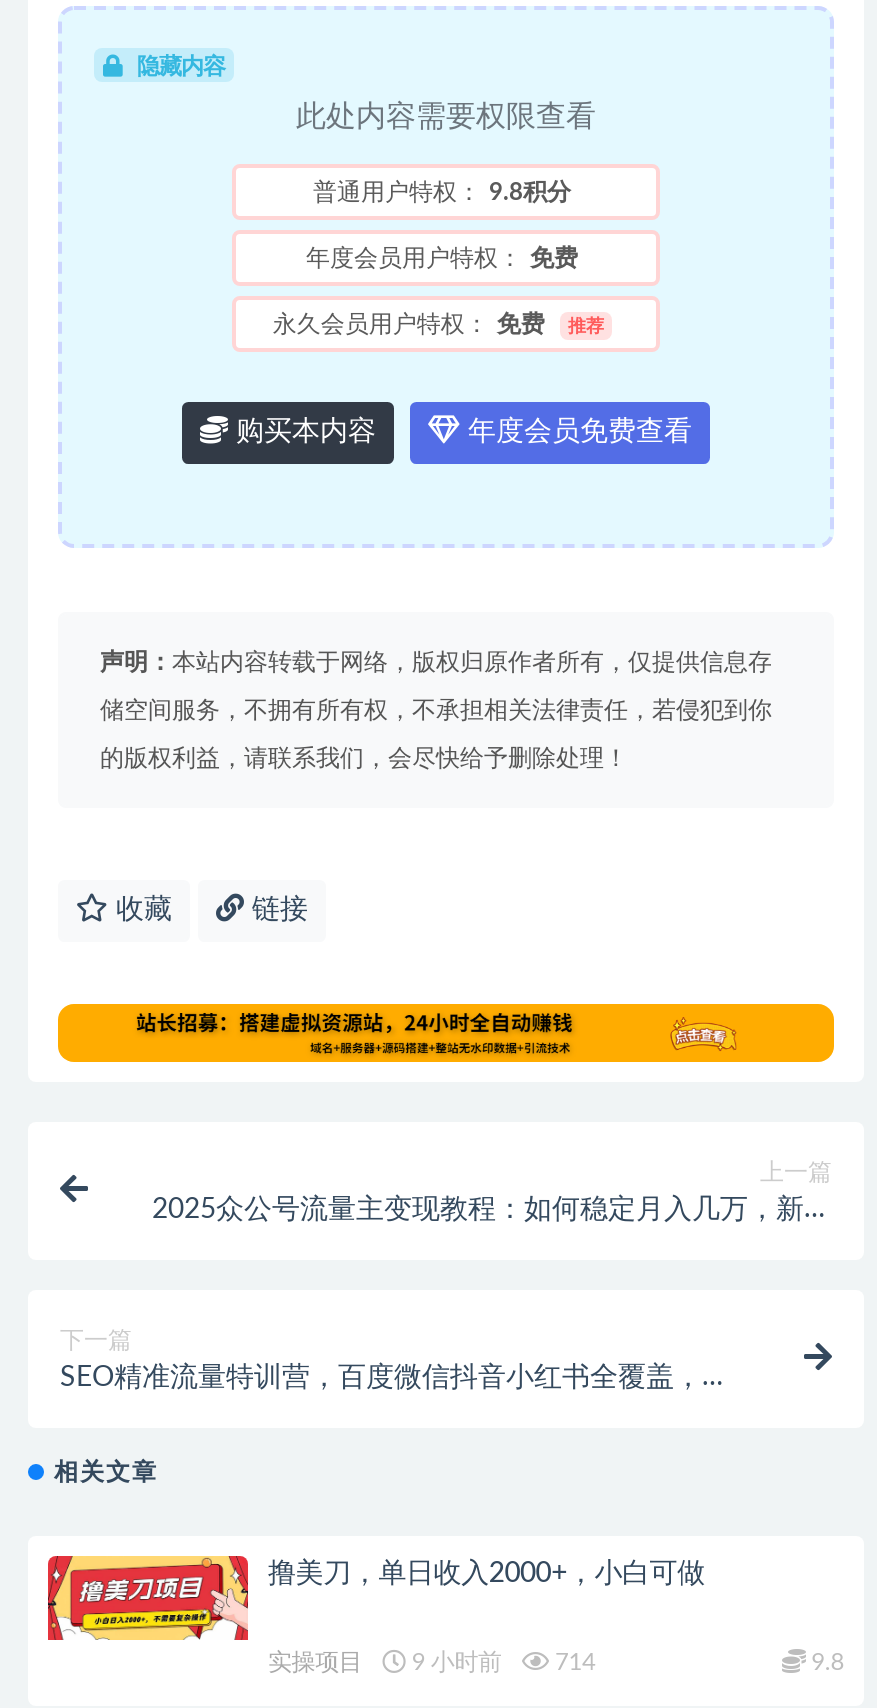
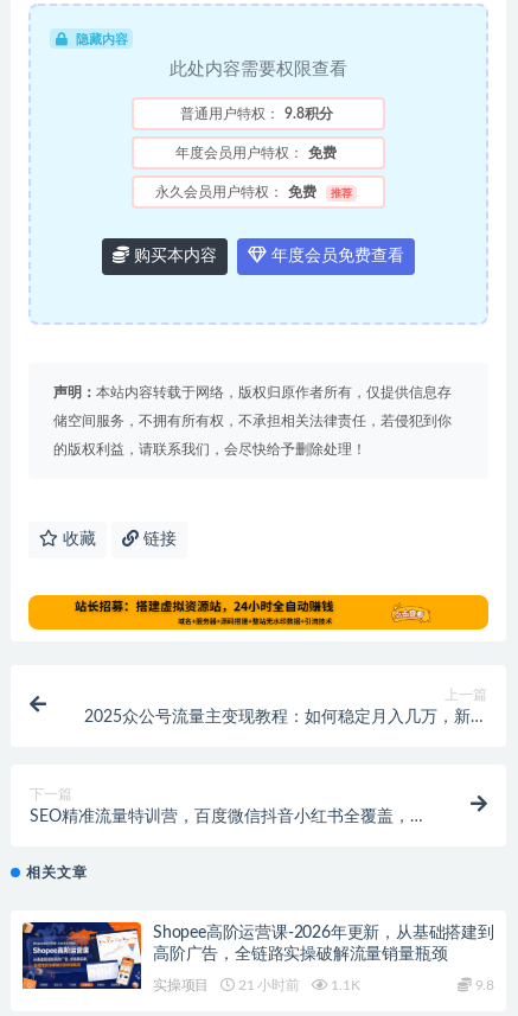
[46,1554,705,1668] [image] | 撸美刀，单日收入2000+，小白可做 -> [21,921,494,990] [image] | Shopee高阶运营课-2026年更新，从基础搭建到 | 高阶广告，全链路实操破解流量销量瓶颈
[406,1649,596,1673] 9 小时前 | 714 -> [235,978,360,992] 21 小时前 | 1.1K

